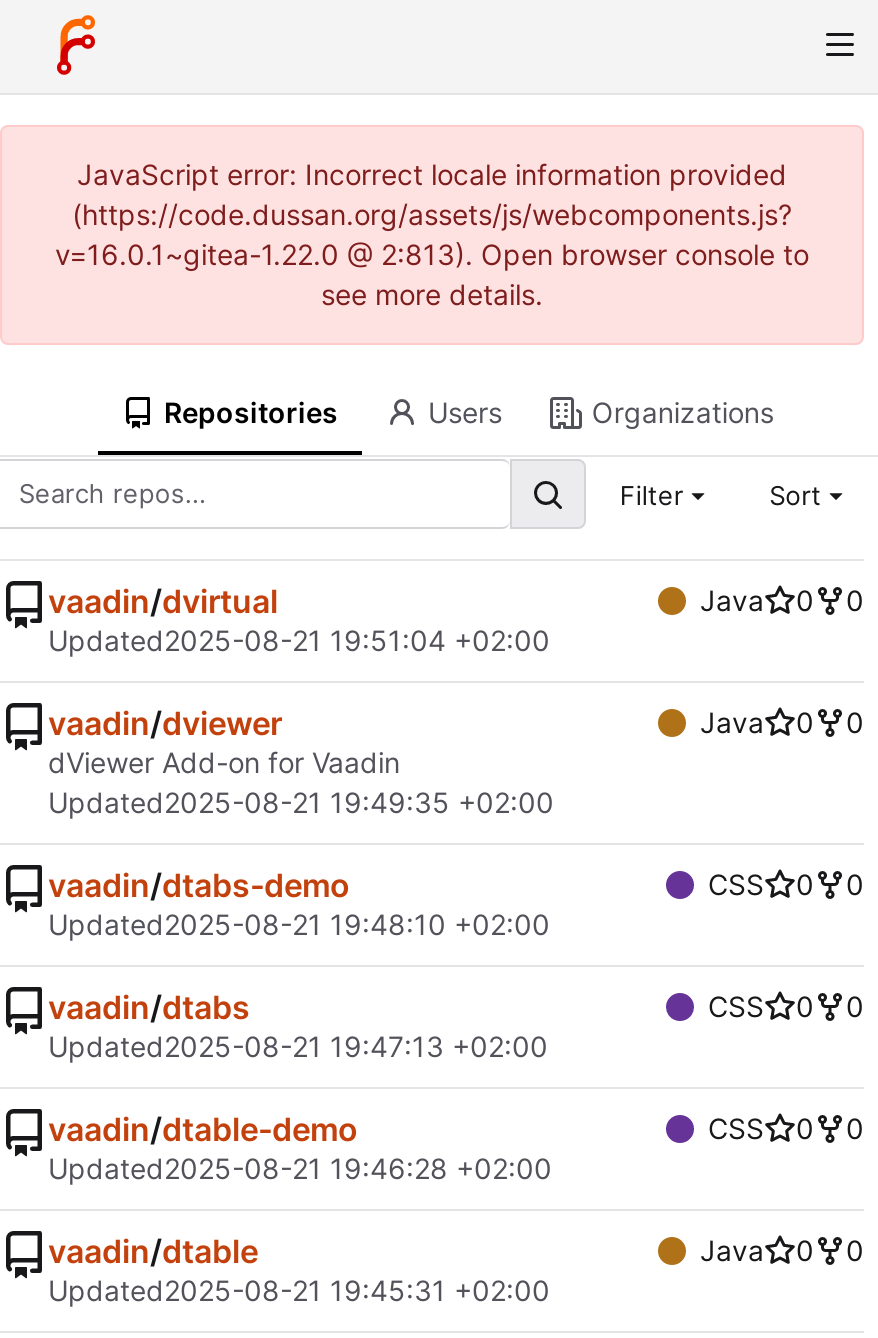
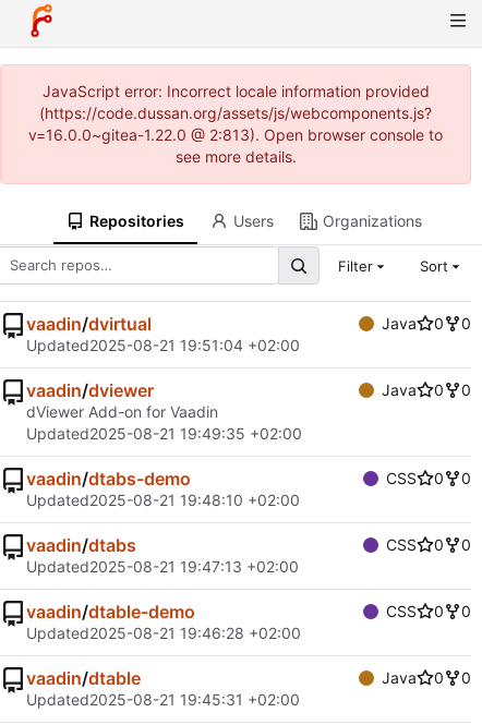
[55,237,809,271] v=16.0.1~gitea-1.22.0 @ 2:813). Open browser console to -> [28,125,443,144] v=16.0.0~gitea-1.22.0 @ 2:813). Open browser console to

